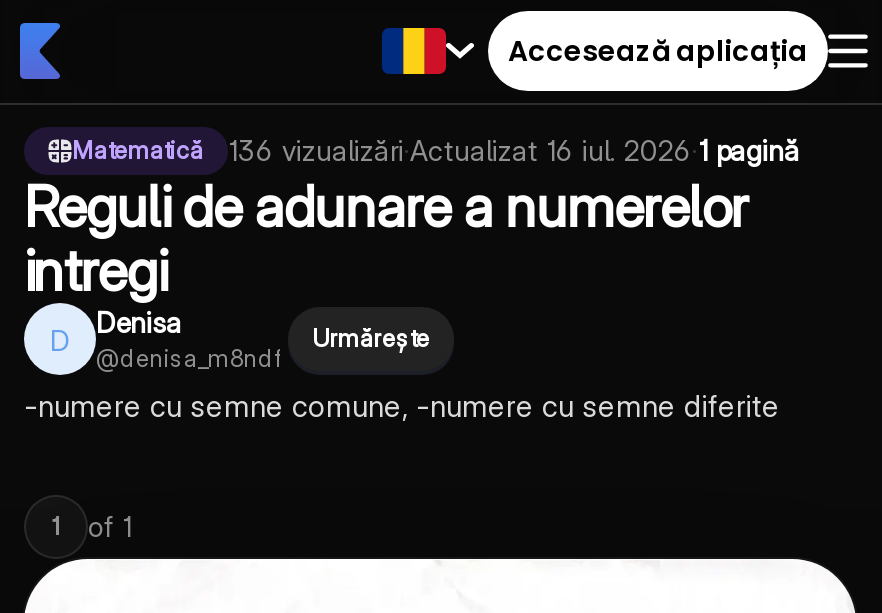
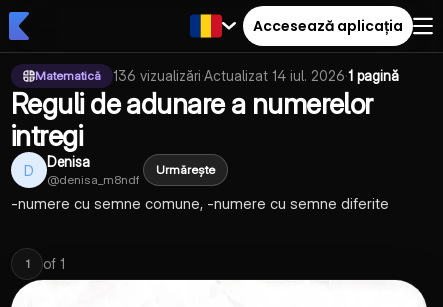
[228,133,800,167] 136 vizualizări · Actualizat 16 iul. 2026 · 1 pagină -> [113,67,399,84] 136 vizualizări · Actualizat 14 iul. 2026 · 1 pagină

